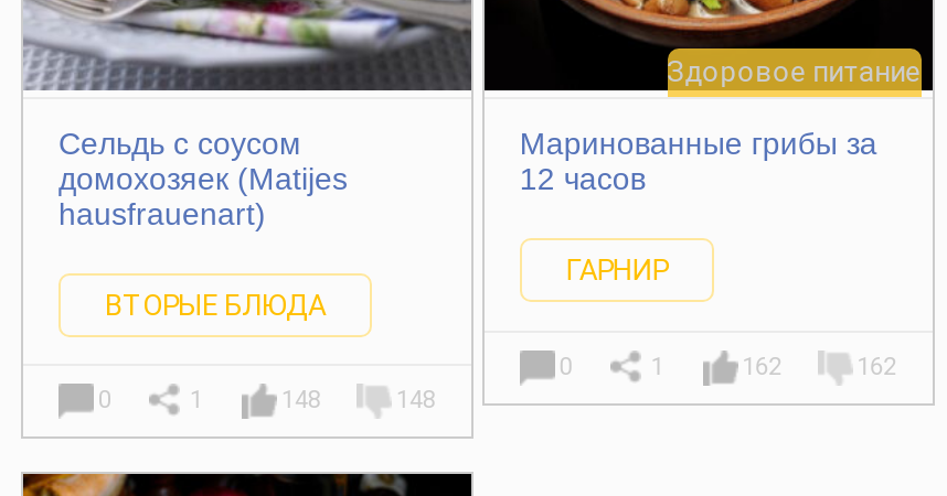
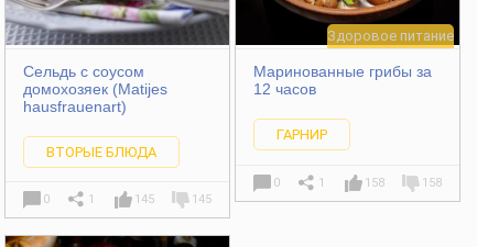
[742,353,782,382] 162 -> [364,176,384,190] 158
[857,353,896,382] 162 -> [421,176,441,190] 158
[281,386,321,415] 148 -> [134,192,154,206] 145
[396,386,436,415] 148 -> [191,192,211,206] 145

